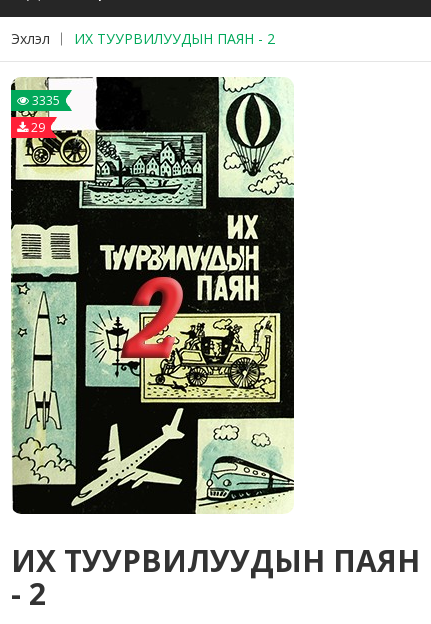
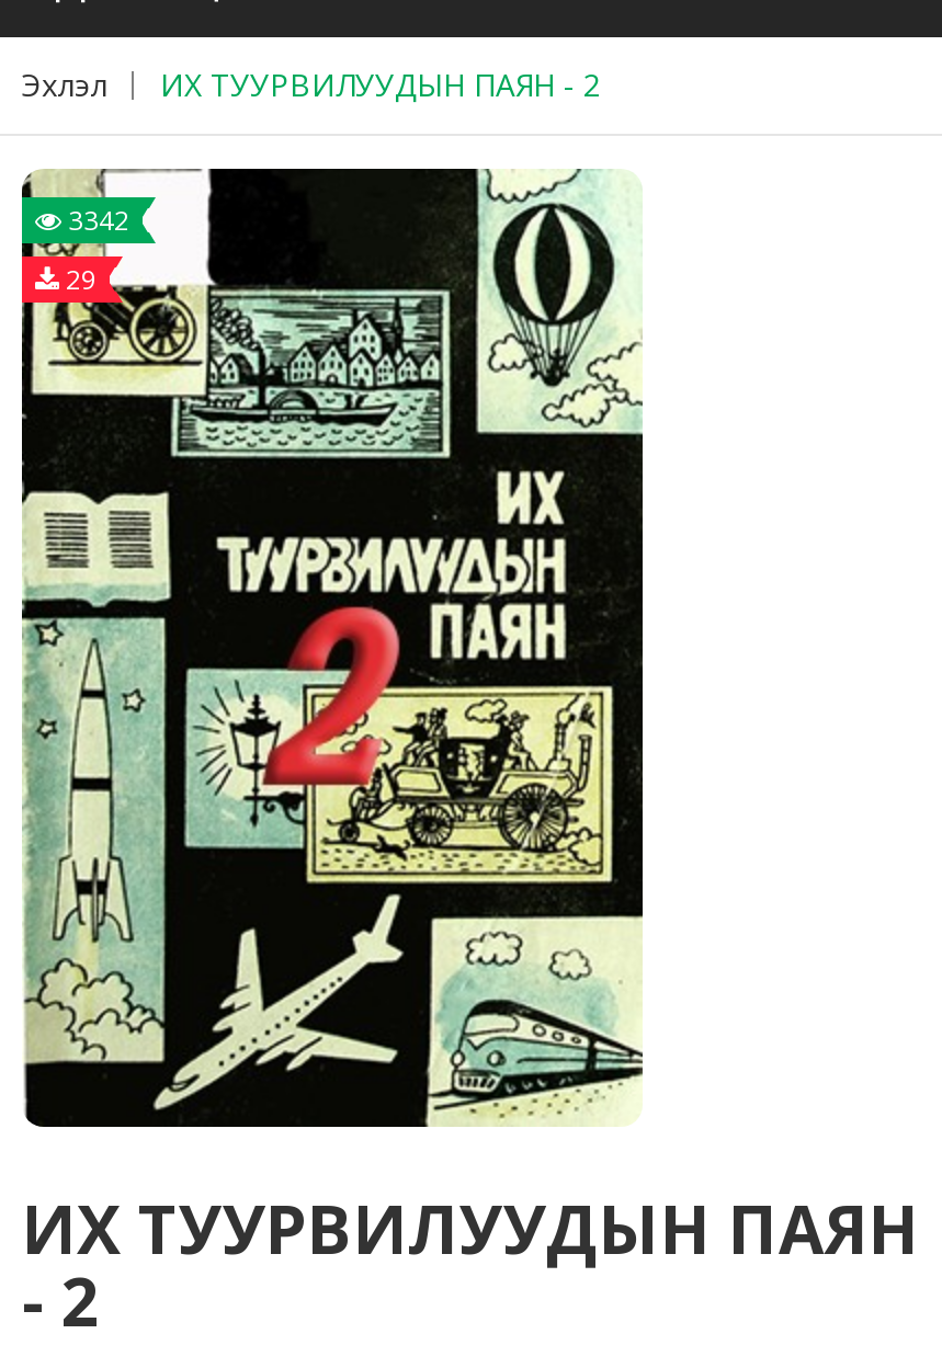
[29,92,60,109] 3335 -> [61,202,129,239] 3342

